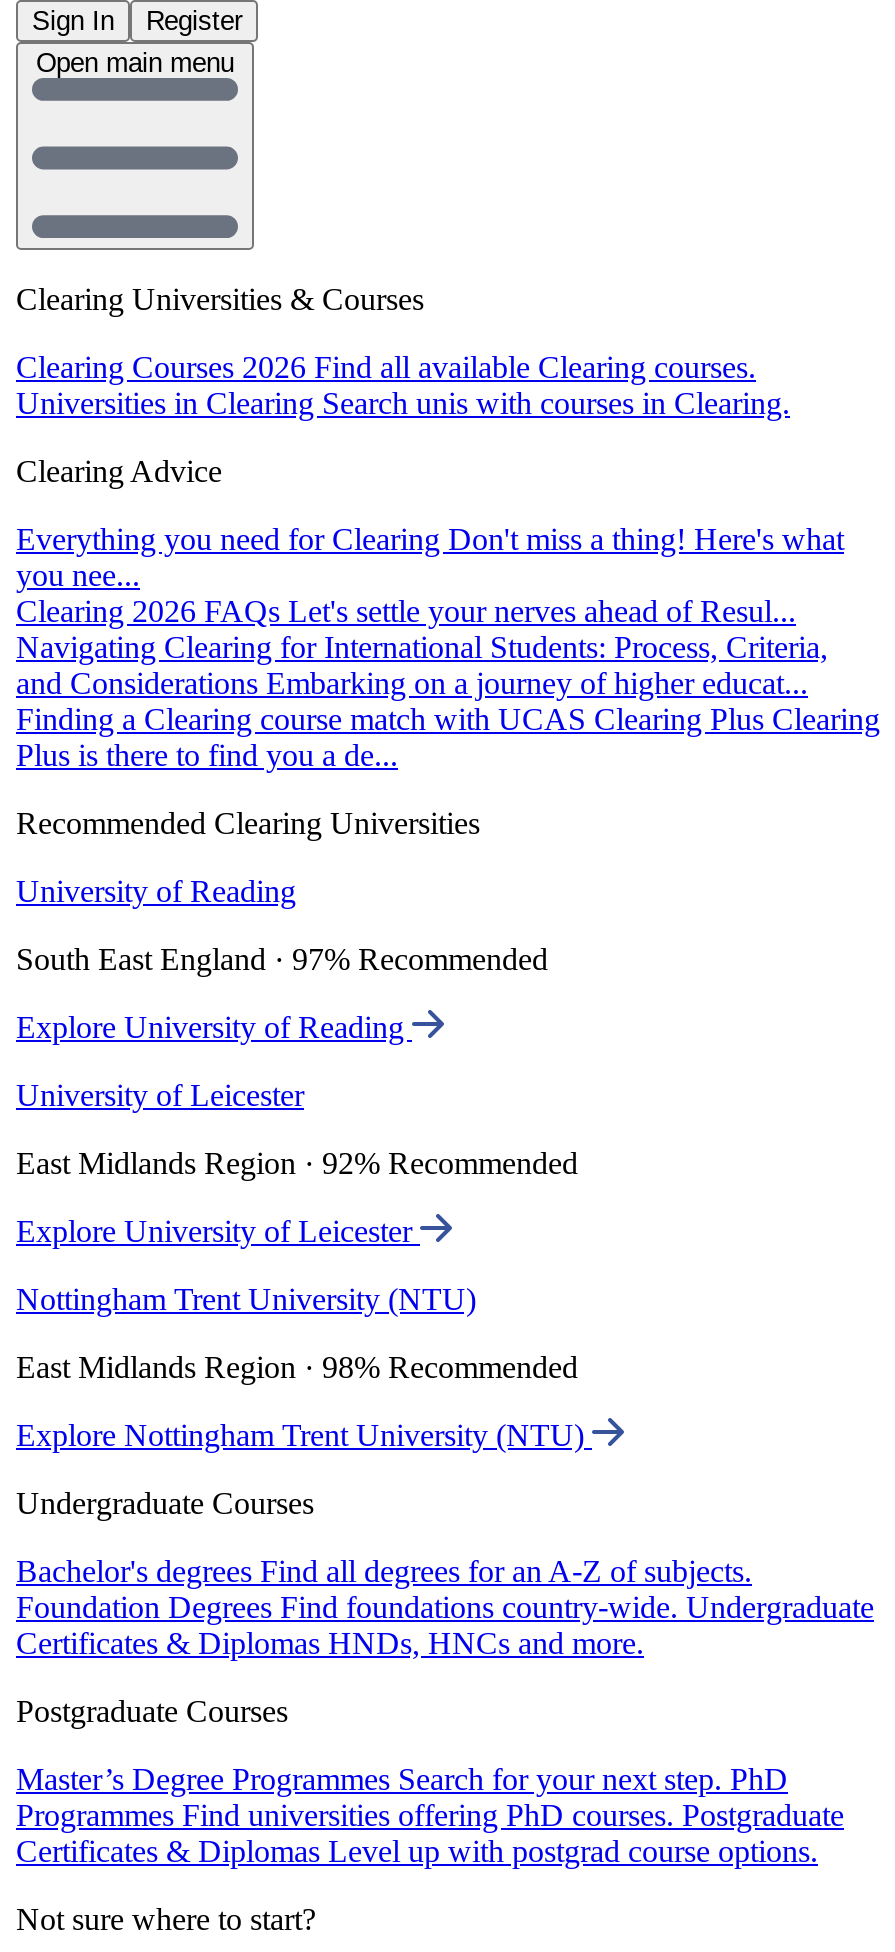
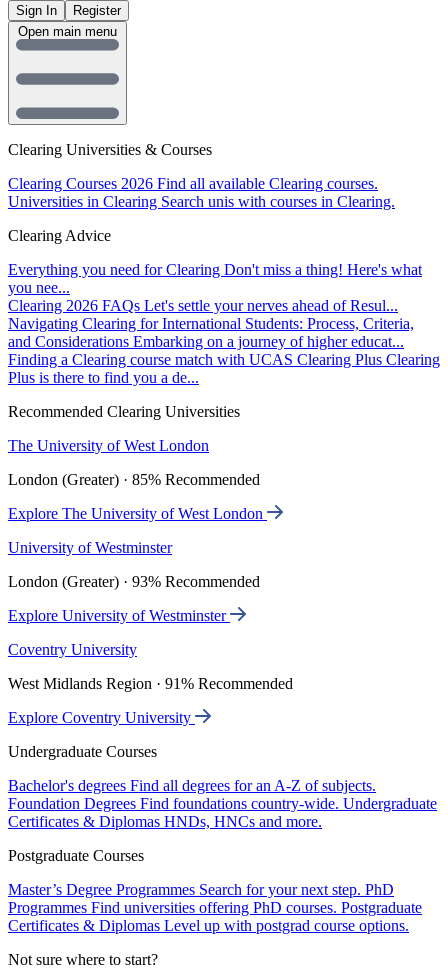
[16,874,296,908] University of Reading -> [8,437,209,454] The University of West London
[16,942,548,976] South East England · 97% Recommended -> [8,471,260,488] London (Greater) · 85% Recommended
[16,1010,412,1044] Explore University of Reading -> [8,505,267,522] Explore The University of West London
[16,1078,304,1112] University of Leicester -> [8,539,172,556] University of Westminster
[16,1146,578,1180] East Midlands Region · 92% Recommended -> [8,573,260,590] London (Greater) · 93% Recommended
[16,1214,420,1248] Explore University of Leicester -> [8,607,230,624] Explore University of Westminster
[16,1282,476,1316] Nottingham Trent University (NTU) -> [8,641,137,658] Coventry University
[16,1350,578,1384] East Midlands Region · 98% Recommended -> [8,675,293,692] West Midlands Region · 91% Recommended
[16,1418,592,1452] Explore Nottingham Trent University (NTU) -> [8,709,195,726] Explore Coventry University

